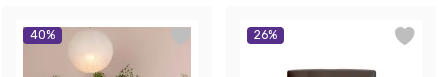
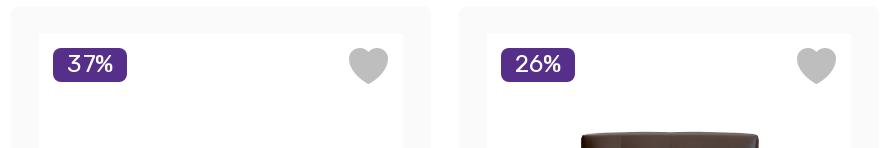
[30,28,55,42] 40% -> [67,50,113,78] 37%

